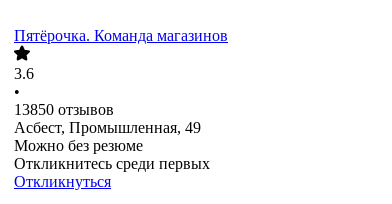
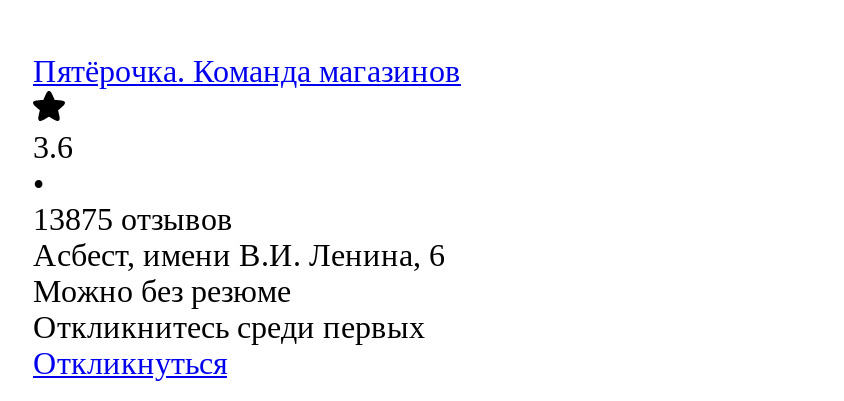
[14,101,201,136] 13850 отзывов | Асбест, Промышленная, 49 -> [33,203,445,273] 13875 отзывов | Асбест, имени В.И. Ленина, 6

